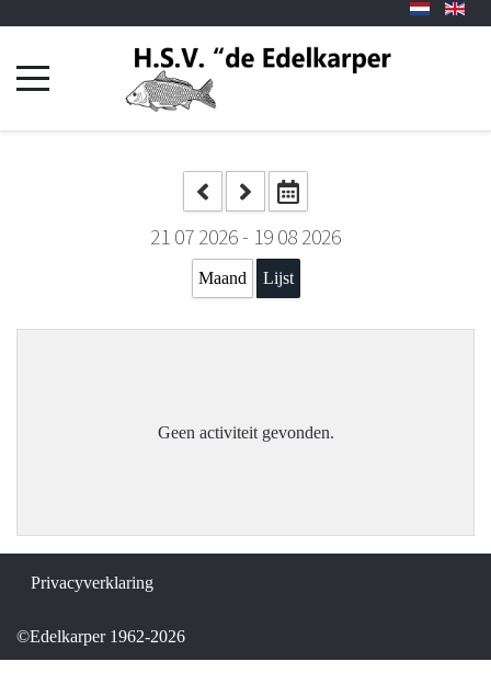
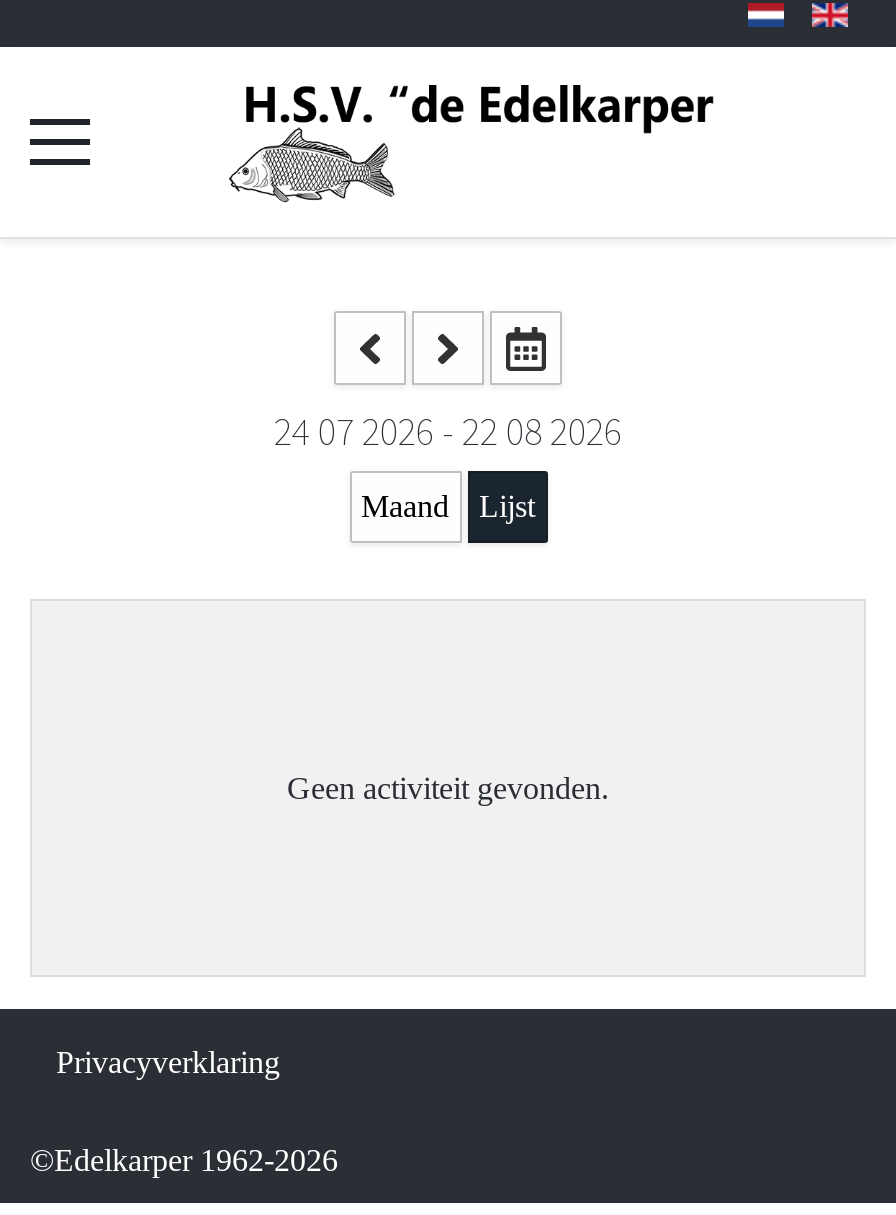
[150,224,341,250] 21 07 2026 - 19 08 2026 -> [274,408,622,456] 24 07 2026 - 22 08 2026

